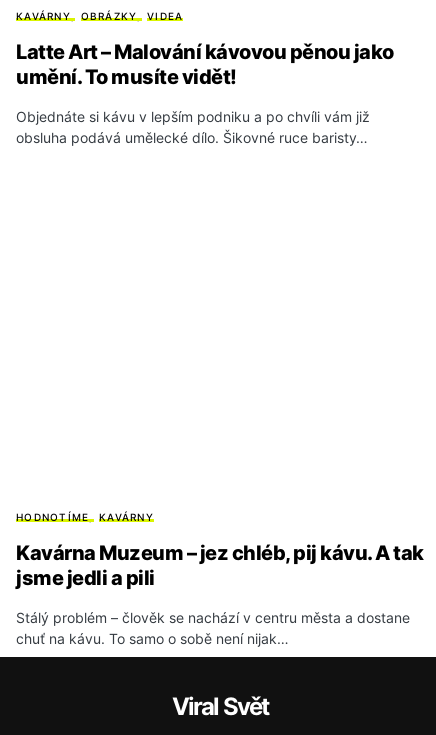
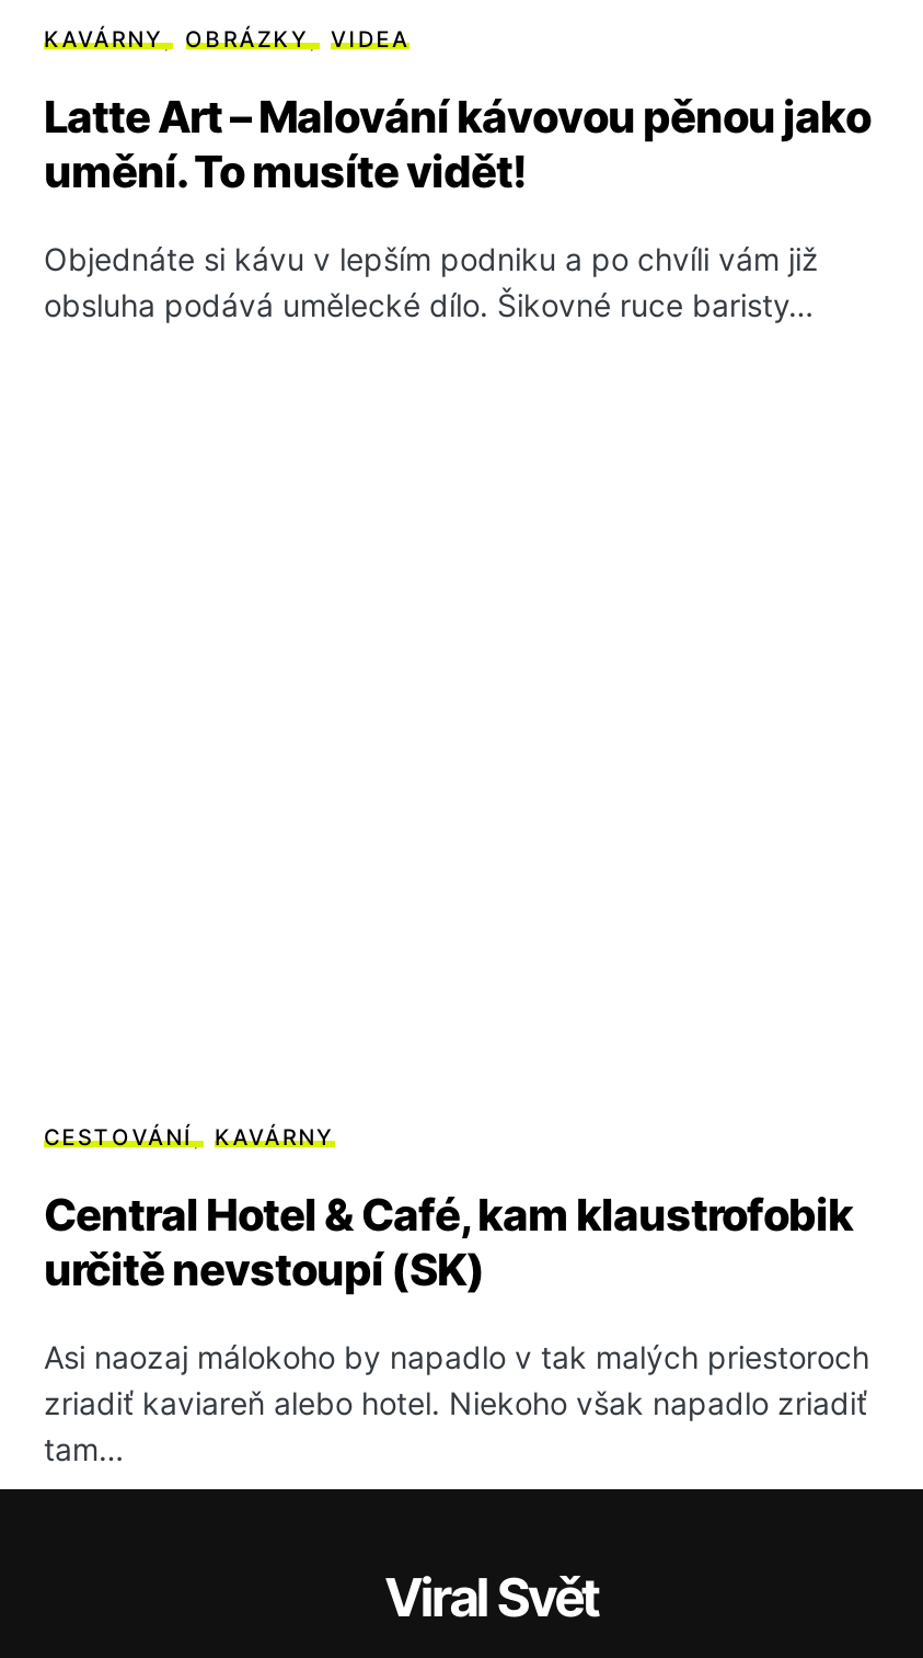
[16,511,89,523] HODNOTÍME -> [44,1123,193,1149] CESTOVÁNÍ
[16,541,423,590] Kavárna Muzeum – jez chléb, pij kávu. A tak | jsme jedli a pili -> [44,1189,853,1296] Central Hotel & Café, kam klaustrofobik | určitě nevstoupí (SK)
[16,609,410,647] Stálý problém – člověk se nachází v centru města a dostane | chuť na kávu. To samo o sobě není nijak… -> [44,1338,869,1467] Asi naozaj málokoho by napadlo v tak malých priestoroch | zriadiť kaviareň alebo hotel. Niekoho však napadlo zriadiť | tam…

